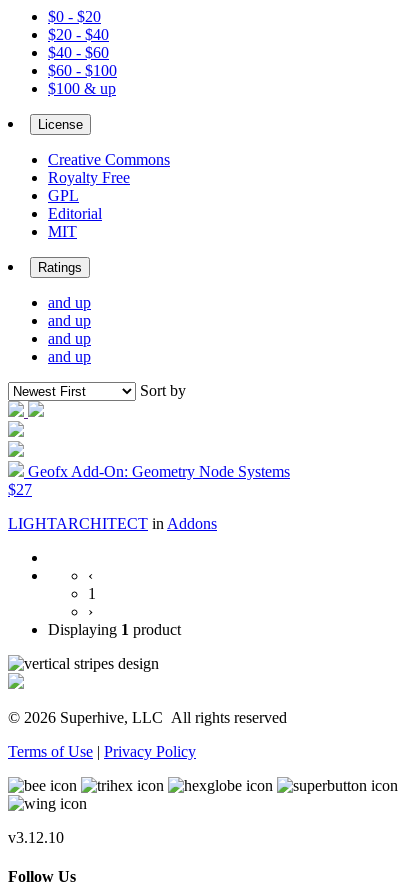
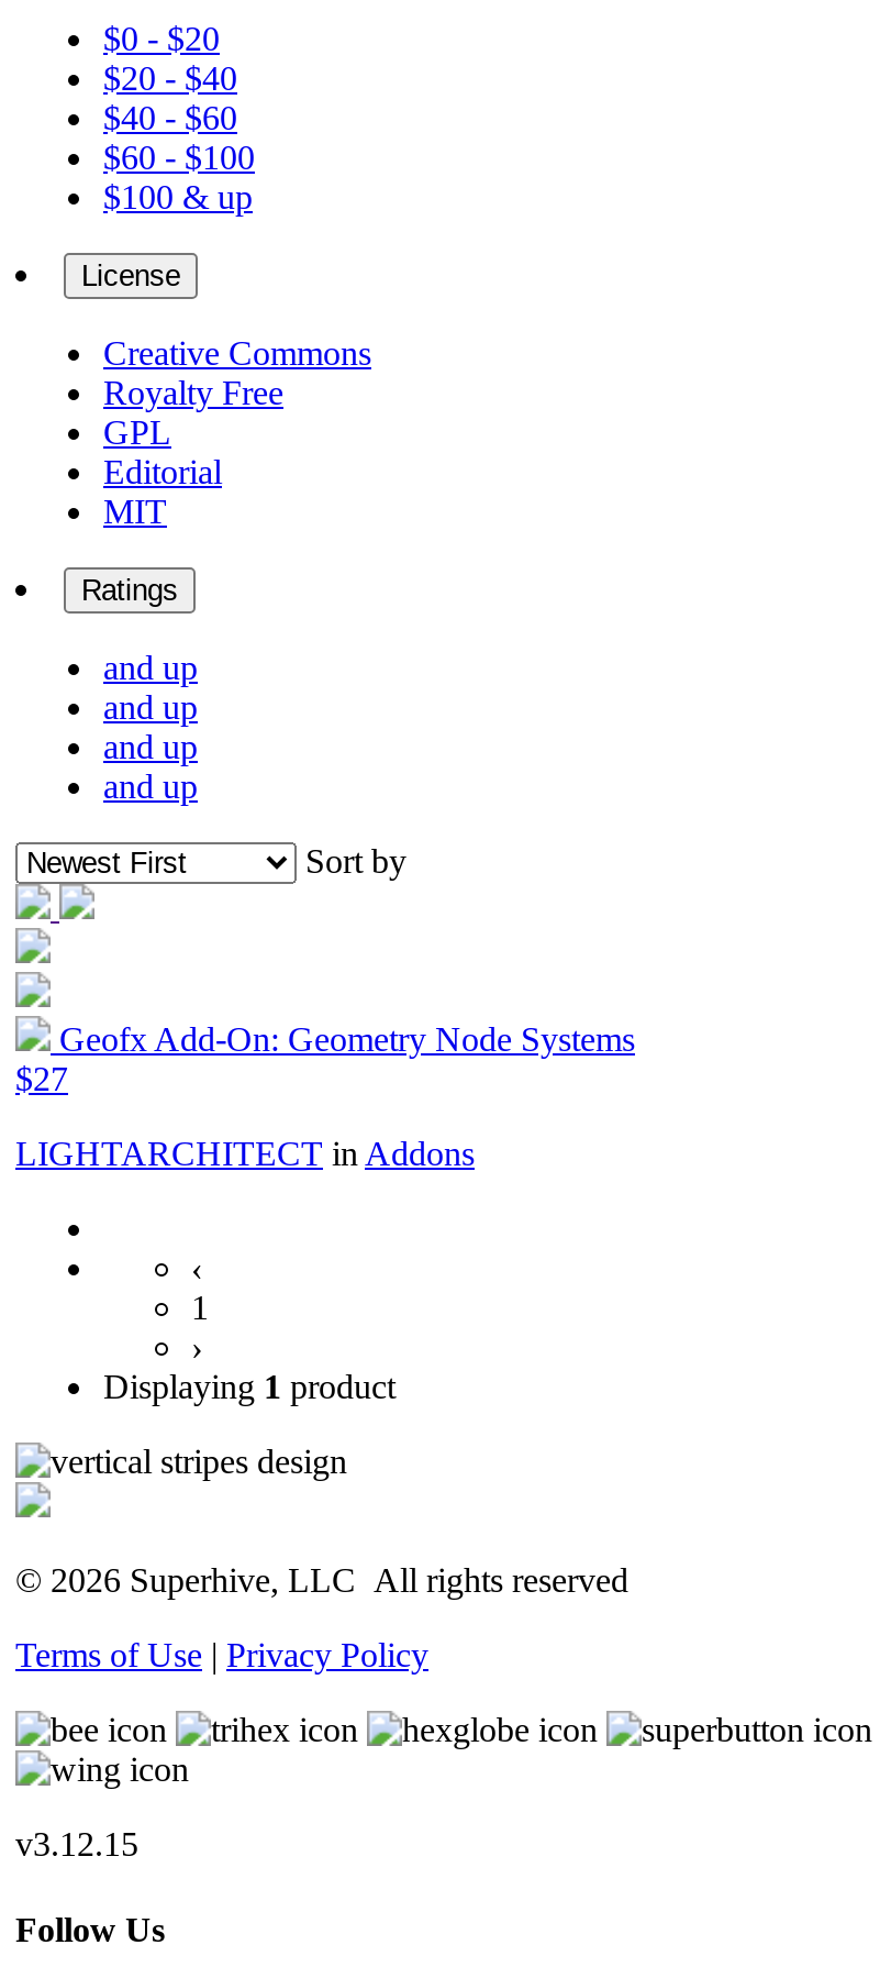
[8,829,64,846] v3.12.10 -> [15,1825,138,1863] v3.12.15

